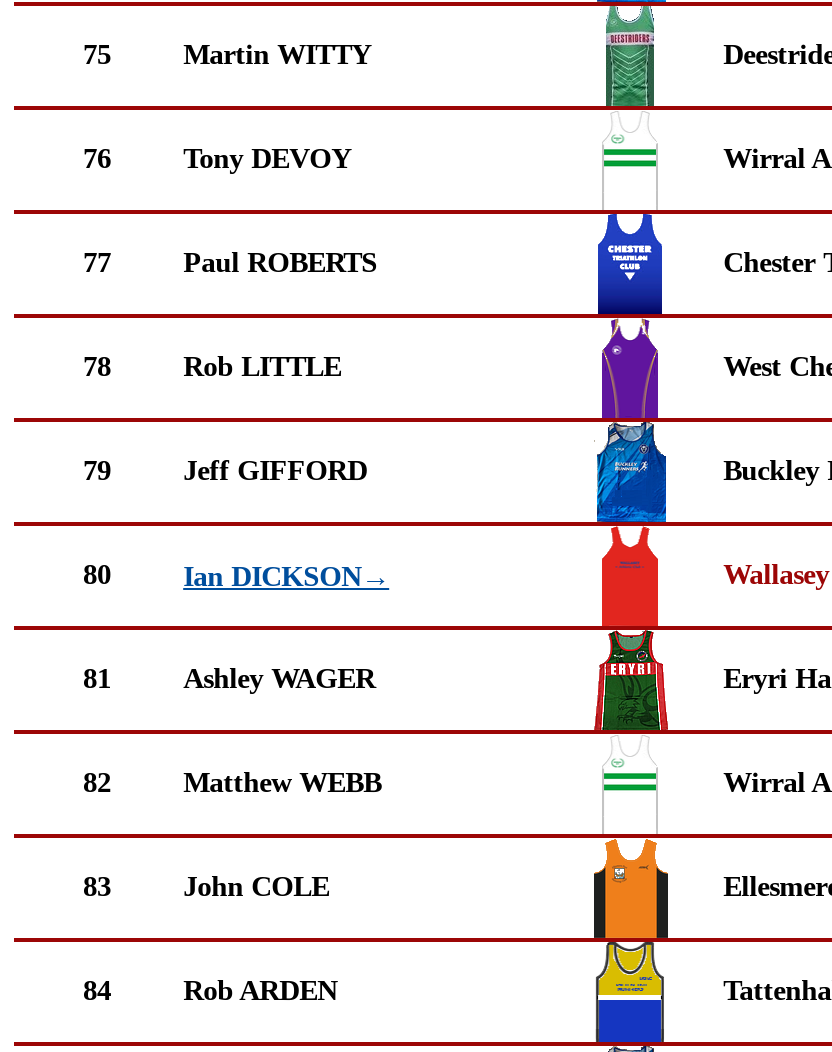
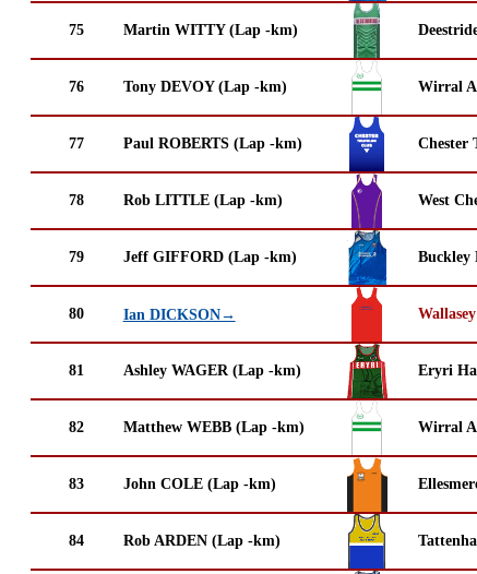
[183,37,371,69] Martin WITTY -> [123,20,298,38] Martin WITTY (Lap -km)
[183,141,351,173] Tony DEVOY -> [123,77,287,95] Tony DEVOY (Lap -km)
[183,245,377,277] Paul ROBERTS -> [123,134,302,151] Paul ROBERTS (Lap -km)
[183,349,341,381] Rob LITTLE -> [123,191,282,208] Rob LITTLE (Lap -km)
[183,453,367,485] Jeff GIFFORD -> [123,247,296,265] Jeff GIFFORD (Lap -km)
[183,661,375,693] Ashley WAGER -> [123,361,301,378] Ashley WAGER (Lap -km)
[183,765,381,797] Matthew WEBB -> [123,418,304,435] Matthew WEBB (Lap -km)
[183,869,329,901] John COLE -> [123,474,276,492] John COLE (Lap -km)
[183,973,337,1005] Rob ARDEN -> [123,531,280,548] Rob ARDEN (Lap -km)

